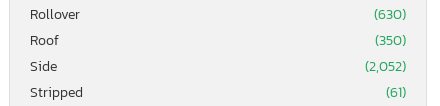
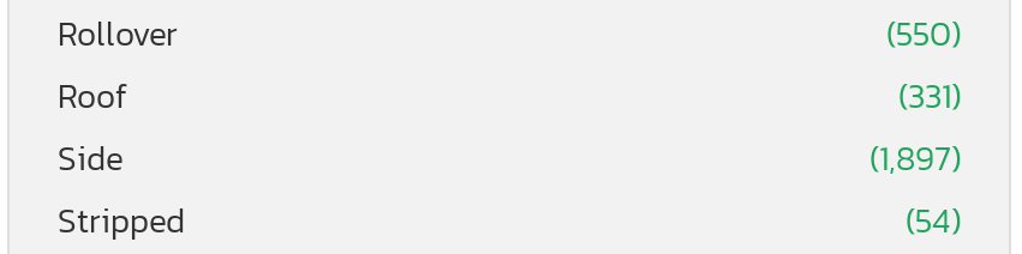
[374,3,406,24] (630) -> [886,8,961,59] (550)
[375,29,406,50] (350) -> [898,71,961,121] (331)
[365,55,406,76] (2,052) -> [869,133,961,183] (1,897)
[386,81,406,102] (61) -> [906,195,961,246] (54)

